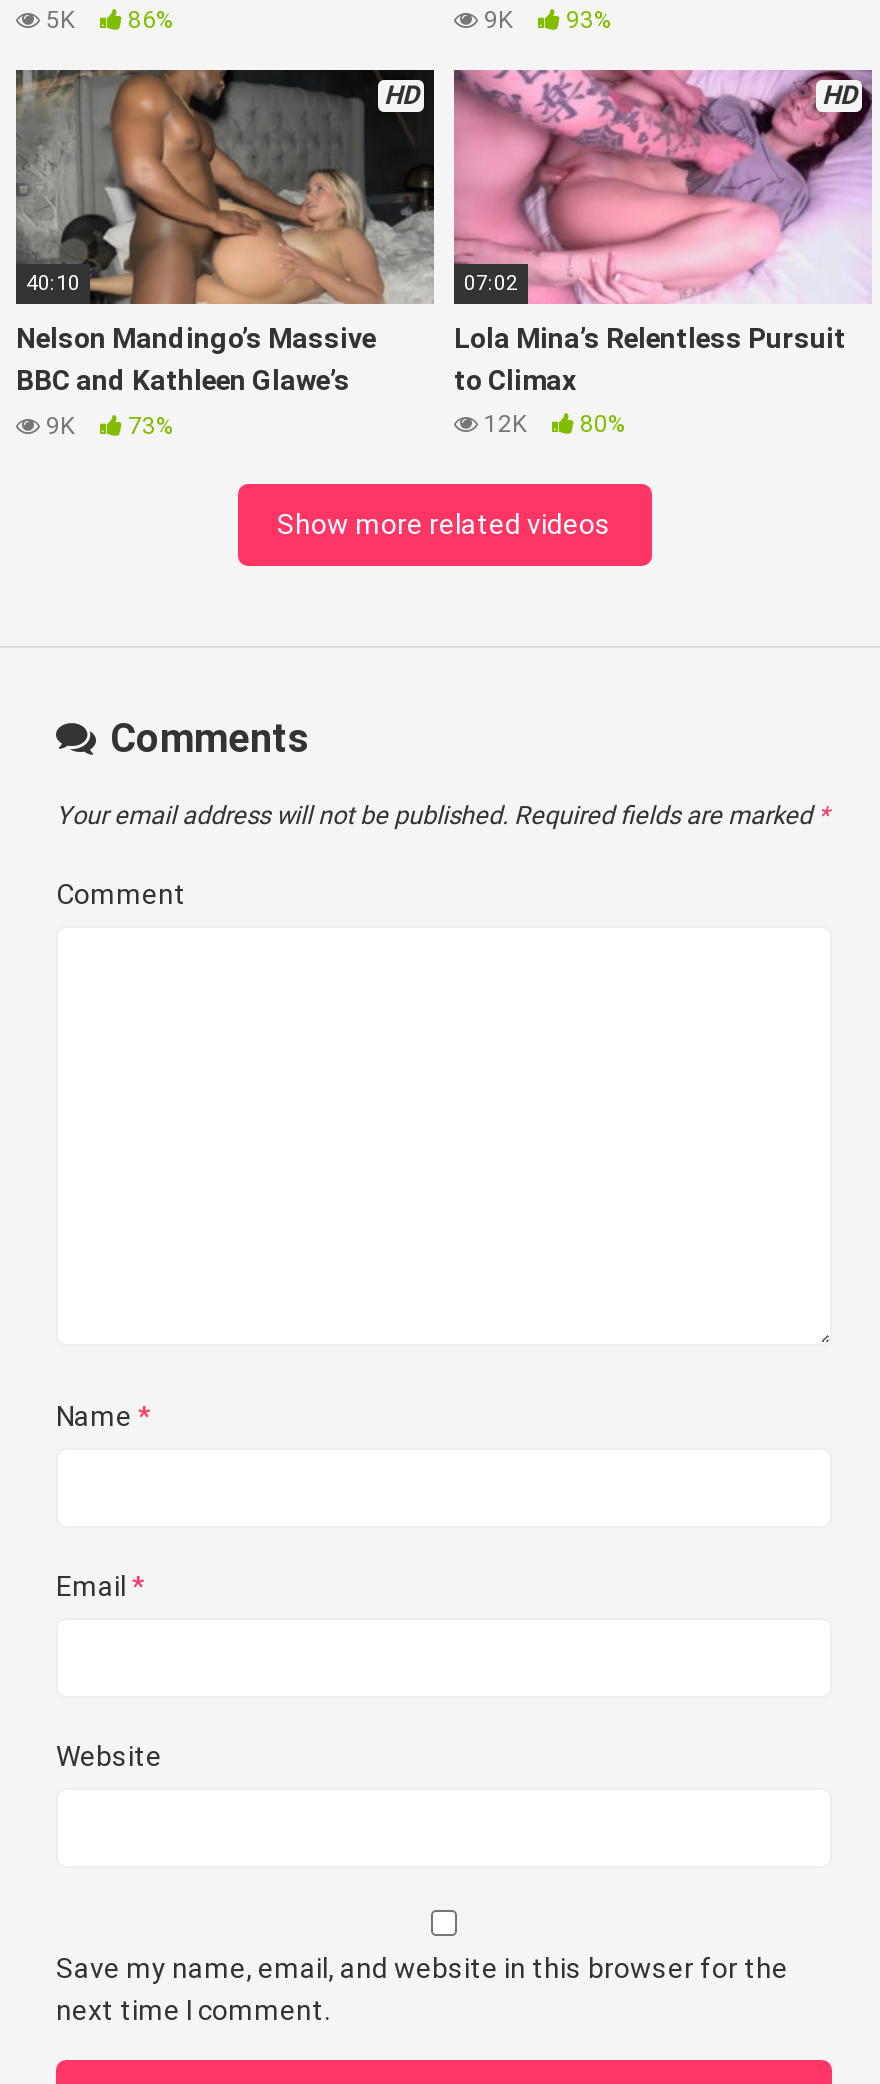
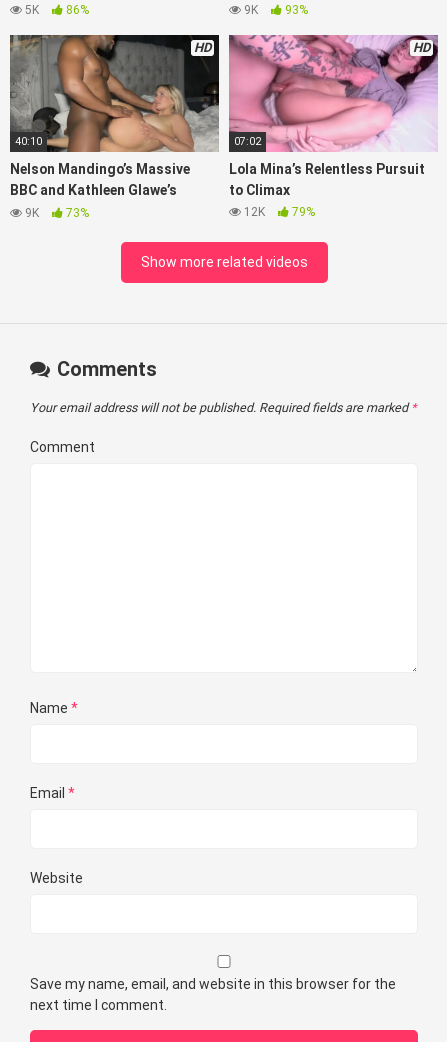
[478,410,626,438] 12K 80% -> [241,205,315,219] 12K 79%

